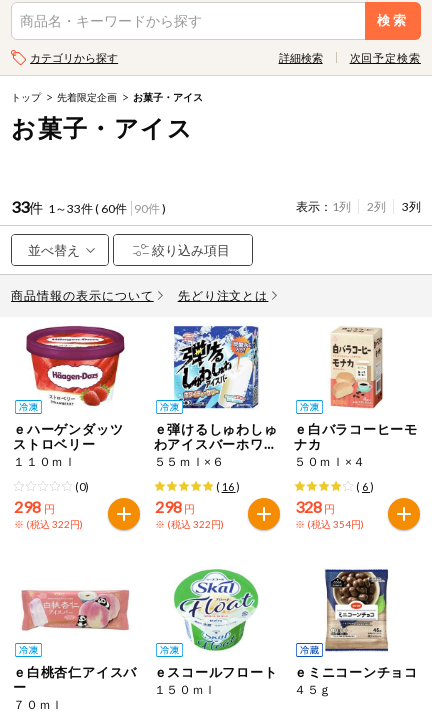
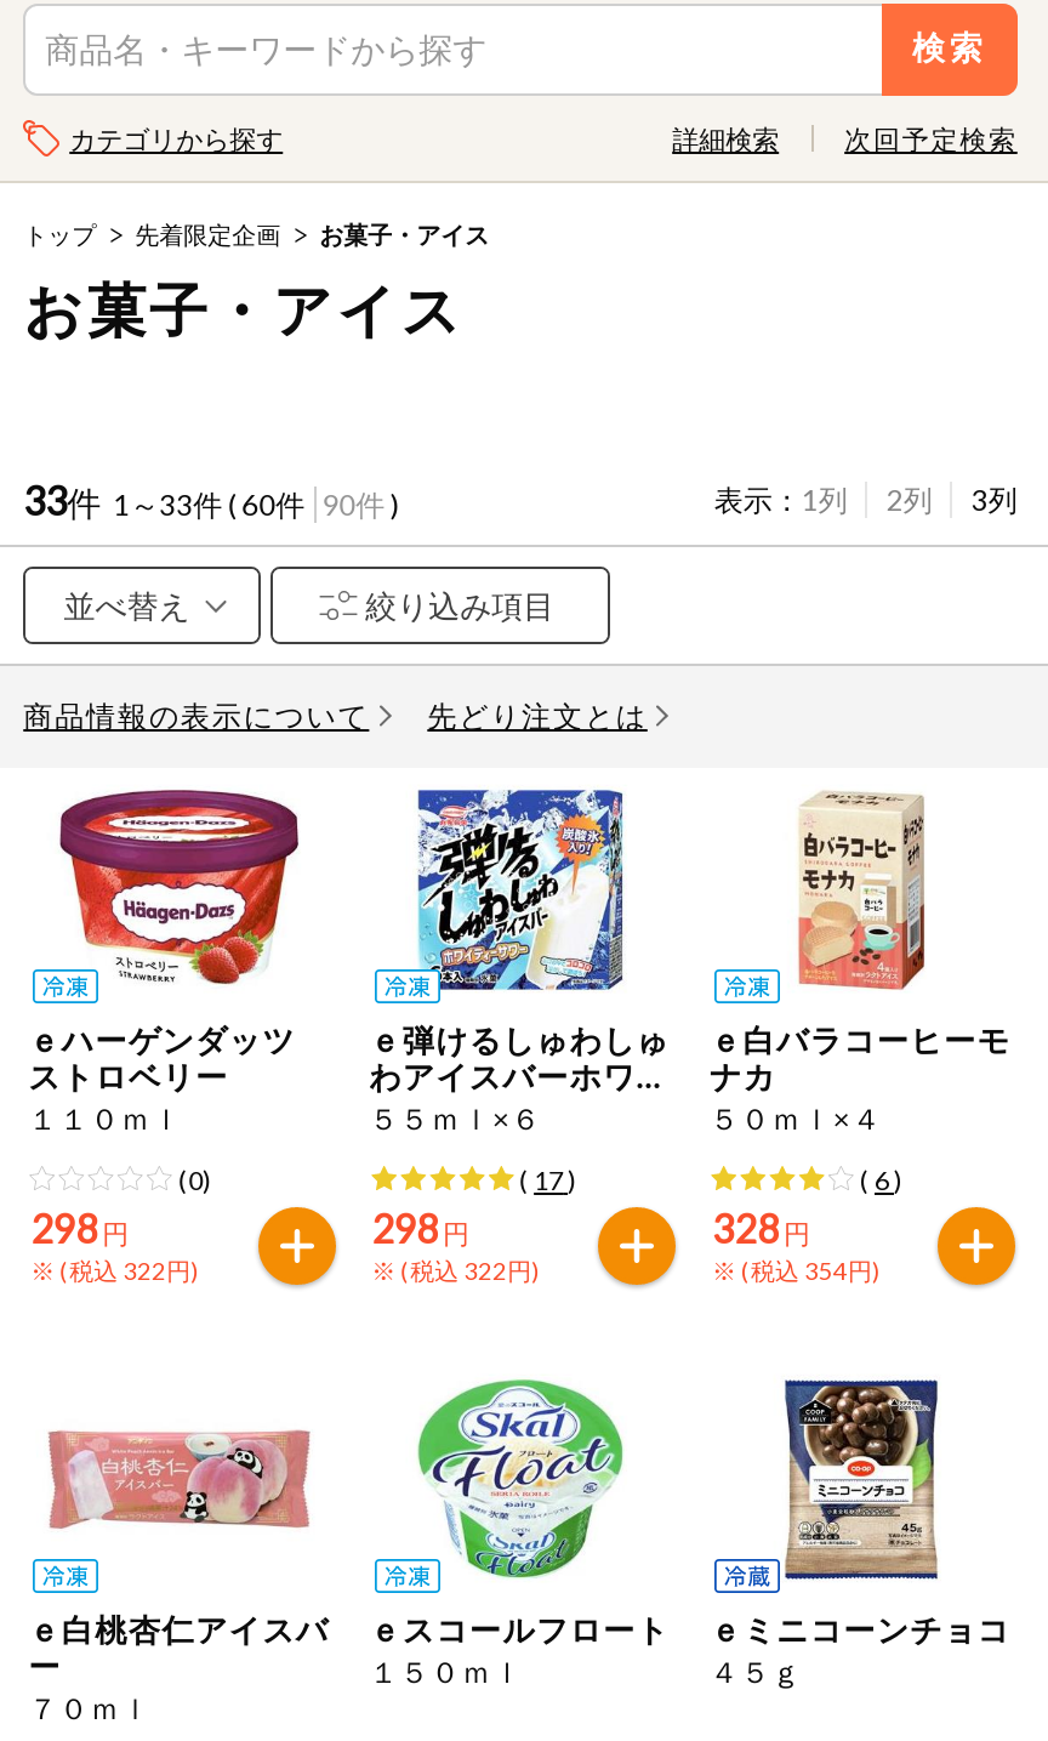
[216,480,240,493] (16 ) -> [519,1163,578,1195] (17 )

